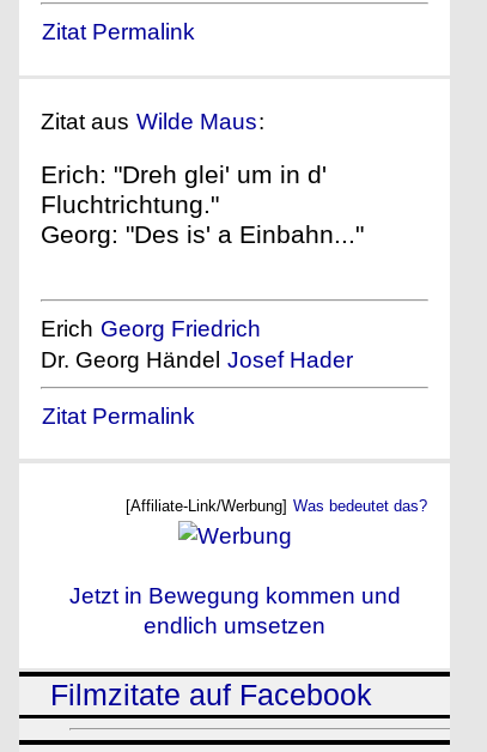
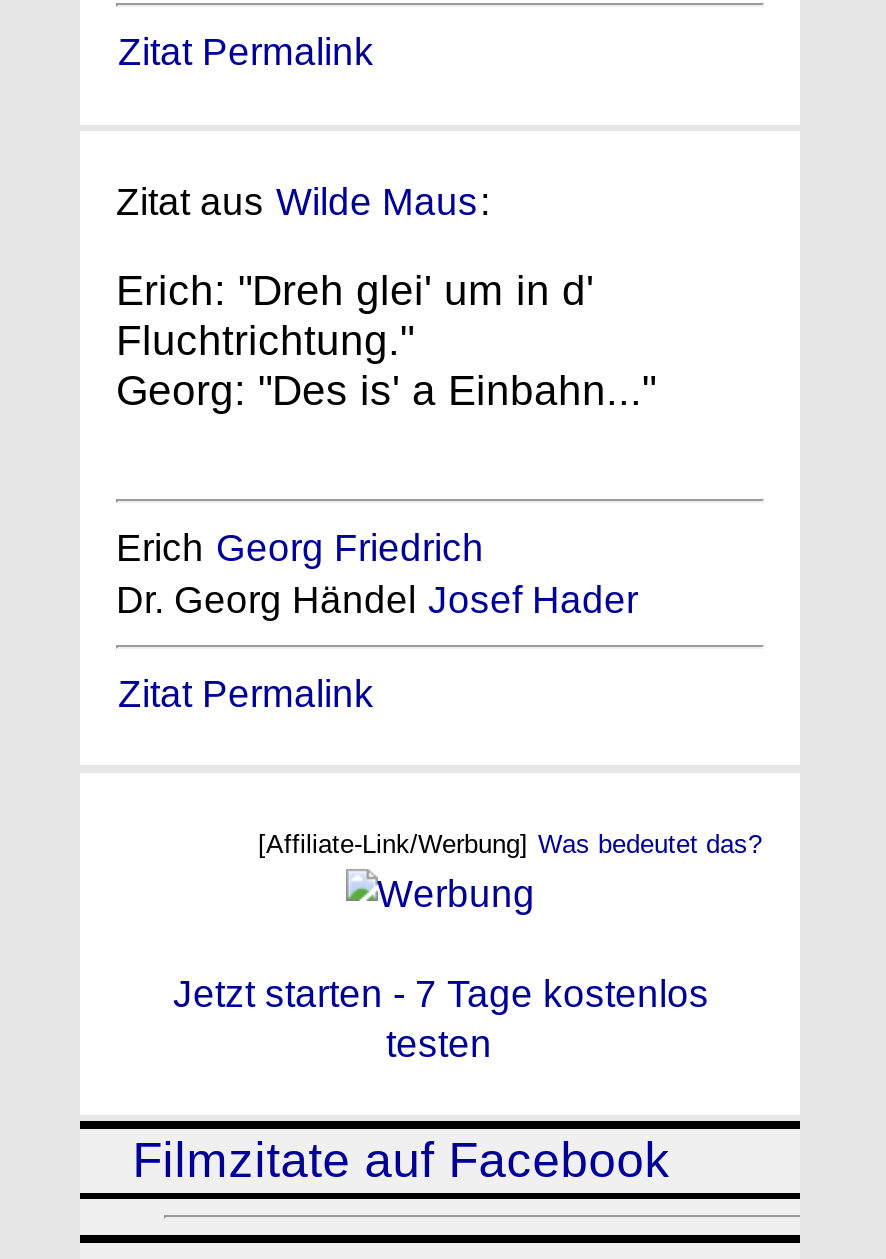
[69,583,401,638] Jetzt in Bewegung kommen und | endlich umsetzen -> [173,973,709,1065] Jetzt starten - 7 Tage kostenlos | testen

